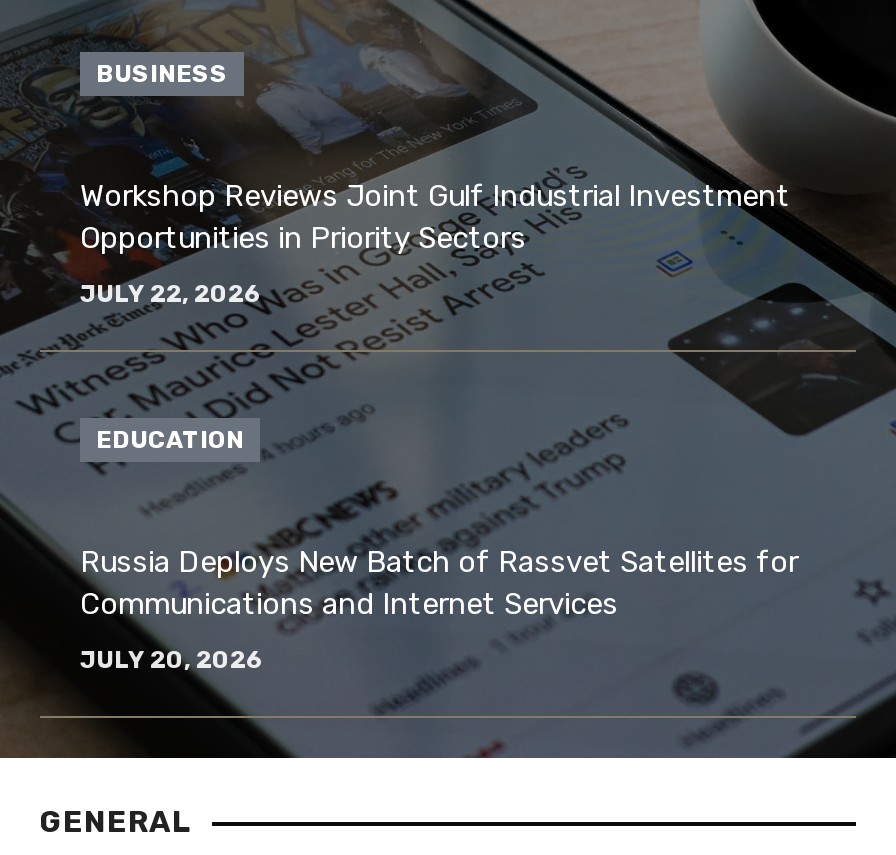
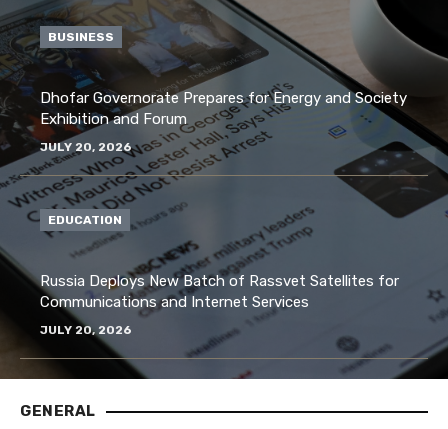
[80,178,790,256] Workshop Reviews Joint Gulf Industrial Investment | Opportunities in Priority Sectors -> [40,89,407,128] Dhofar Governorate Prepares for Energy and Society | Exhibition and Forum
[80,280,262,308] JULY 22, 2026 -> [40,140,132,154] JULY 20, 2026

